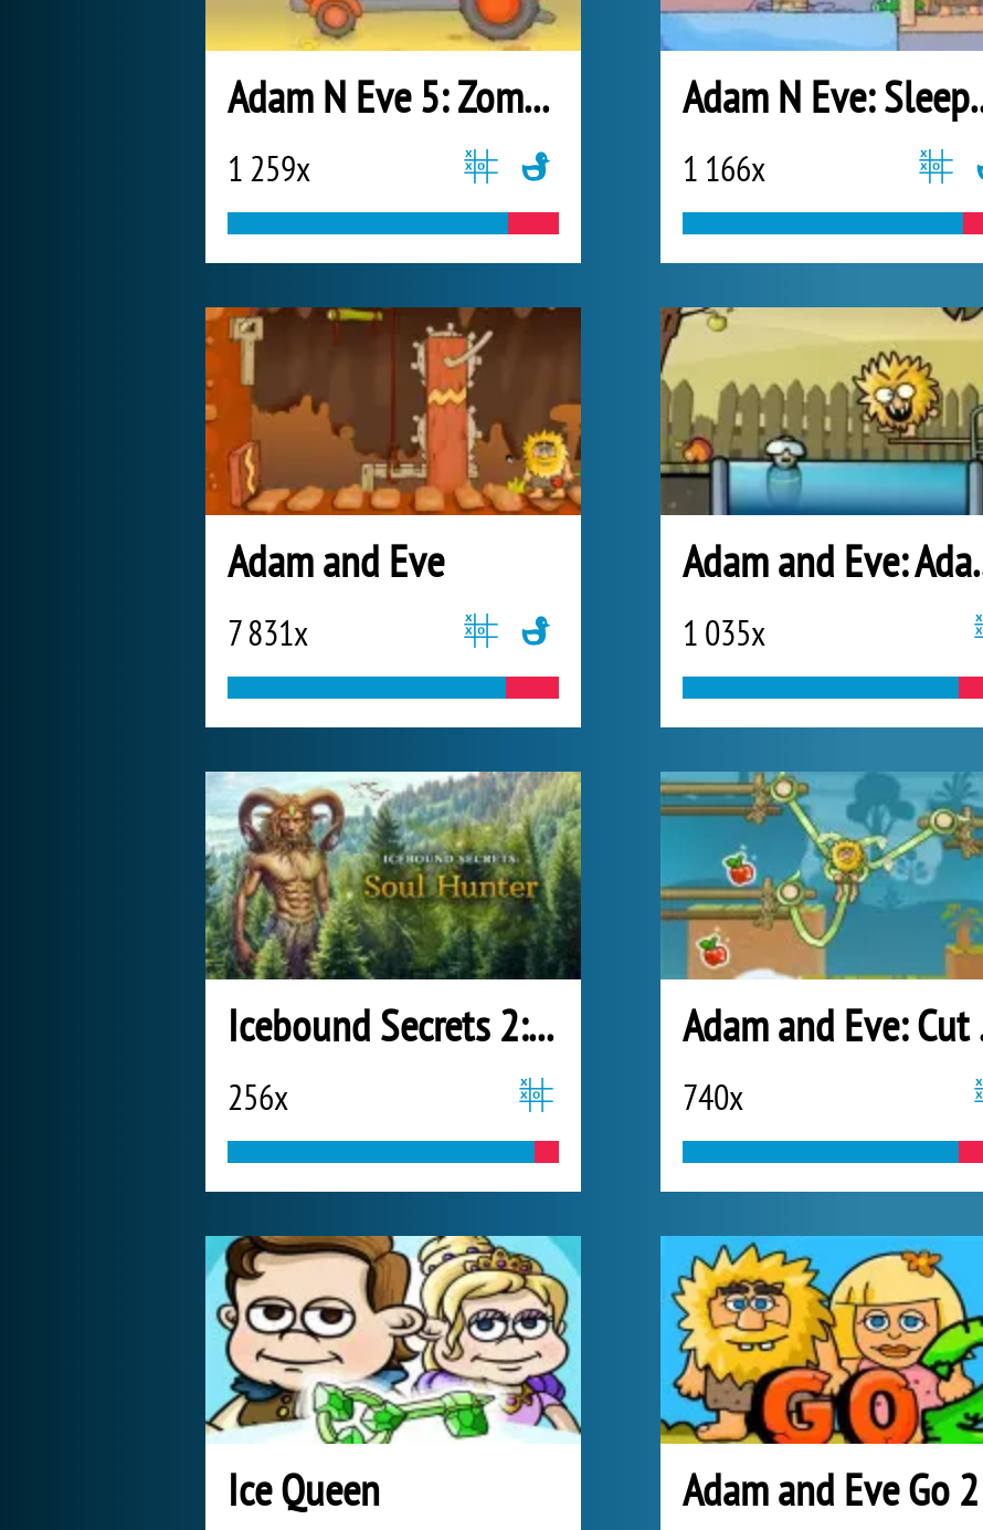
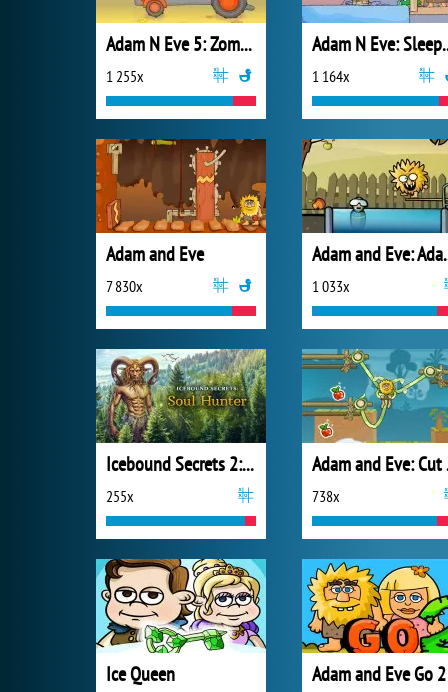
[228,146,311,190] 1 259x -> [106,66,144,86] 1 255x
[683,146,767,190] 1 166x -> [312,66,350,86] 1 164x
[228,610,309,654] 7 831x -> [106,276,143,296] 7 830x
[683,610,767,654] 1 035x -> [312,276,350,296] 1 033x
[228,1075,289,1119] 256x -> [106,486,134,506] 255x
[683,1075,744,1119] 740x -> [312,486,340,506] 738x

